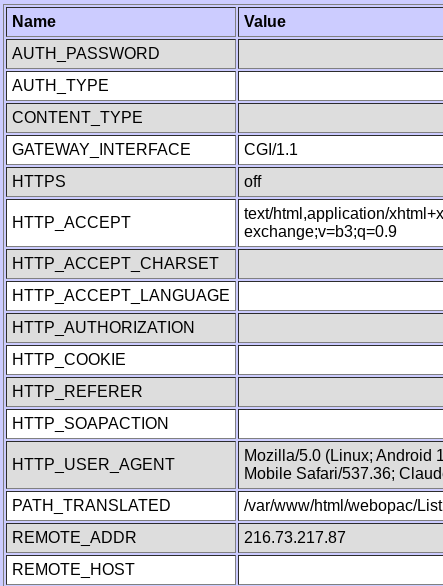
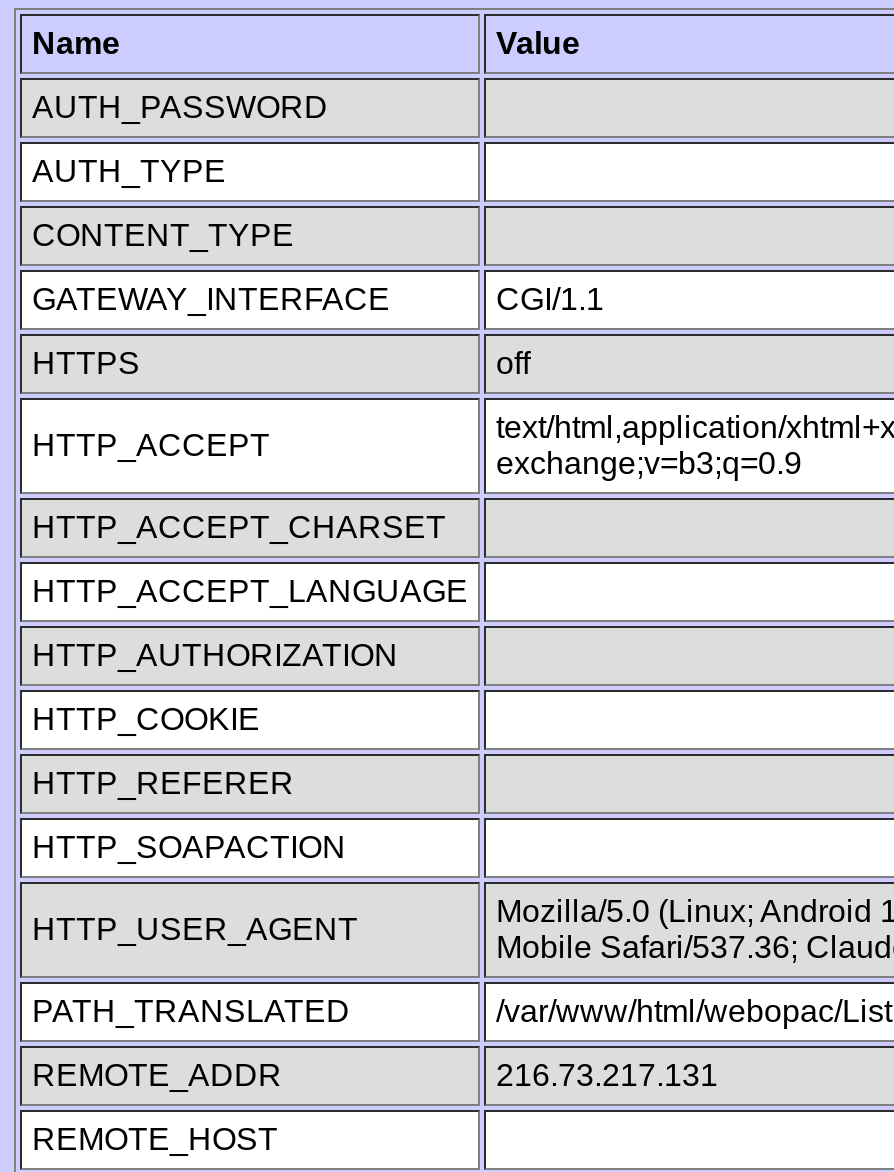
[244,529,346,546] 216.73.217.87 -> [496,1058,718,1092] 216.73.217.131

